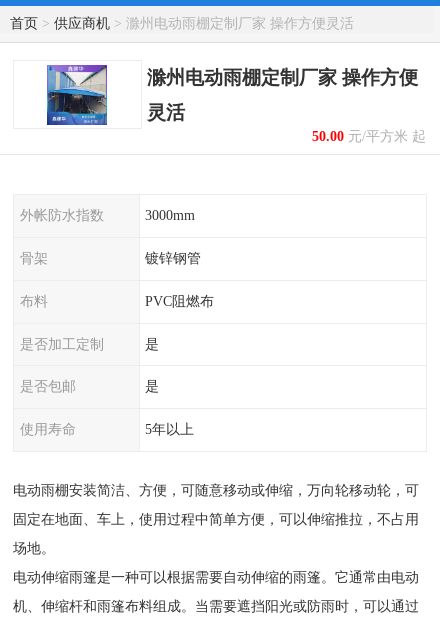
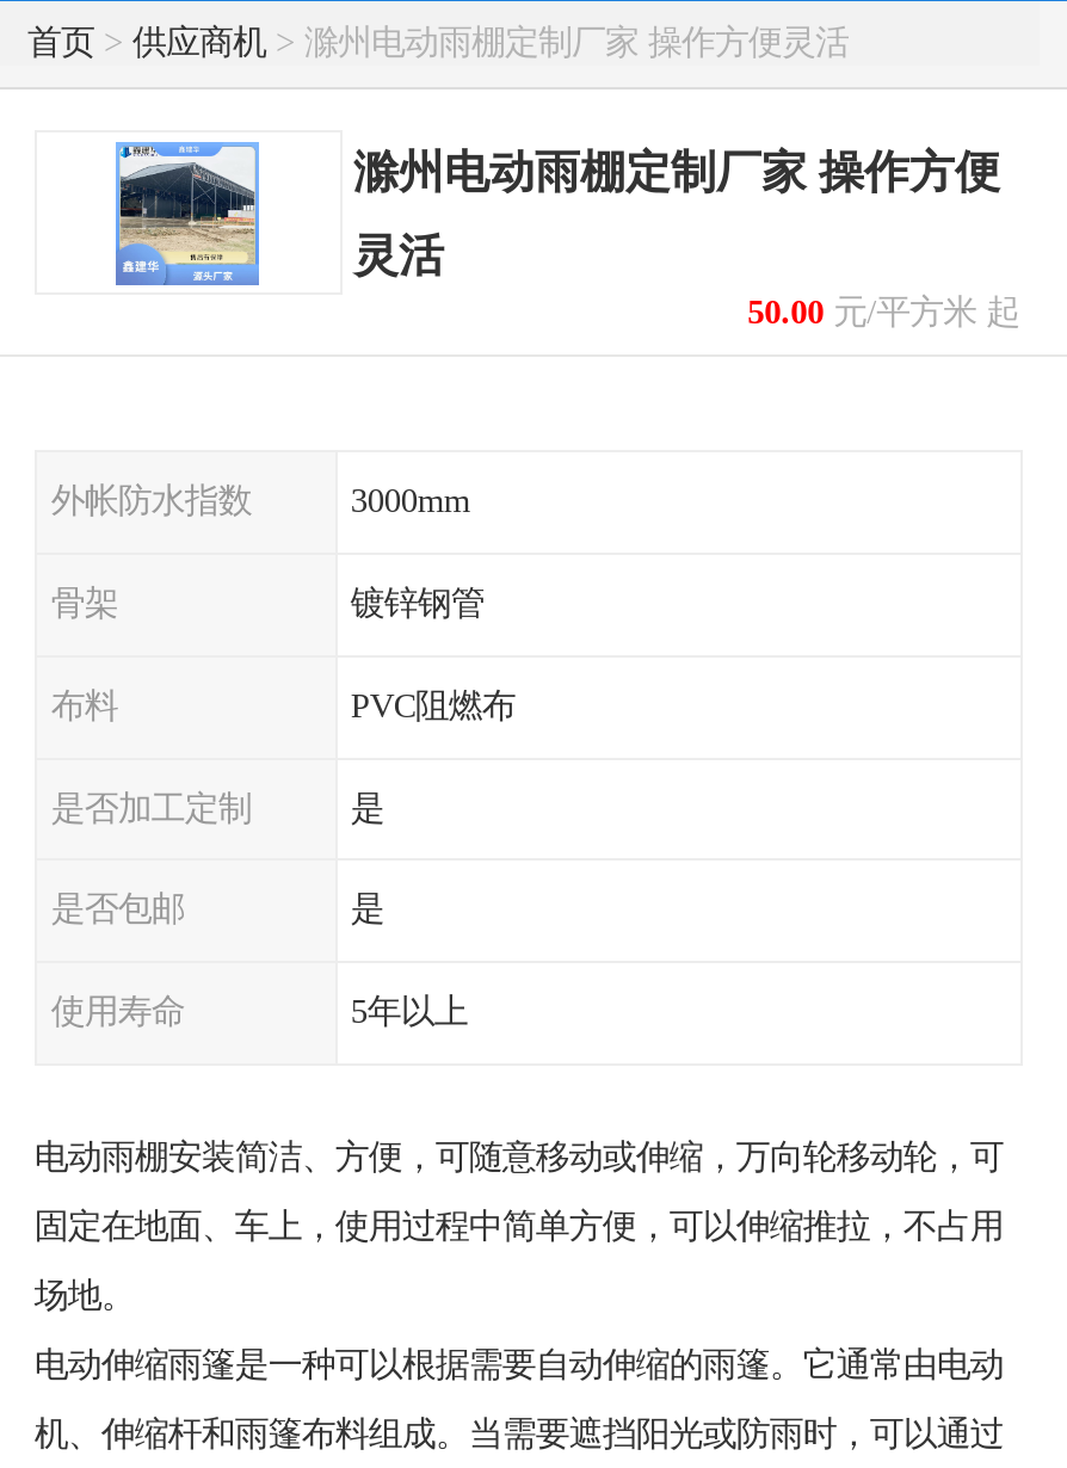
[47,64,108,125] [image] -> [116,140,261,285] [image]

